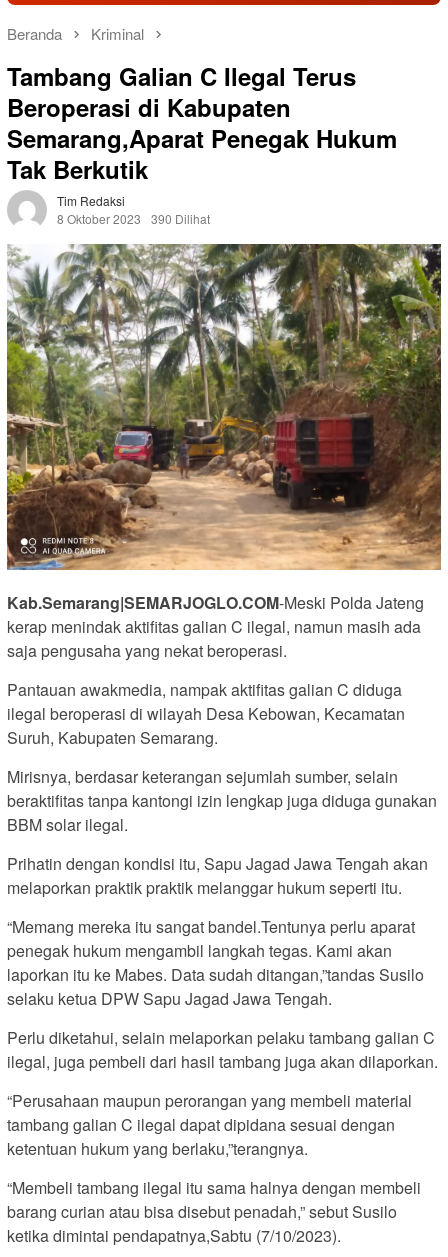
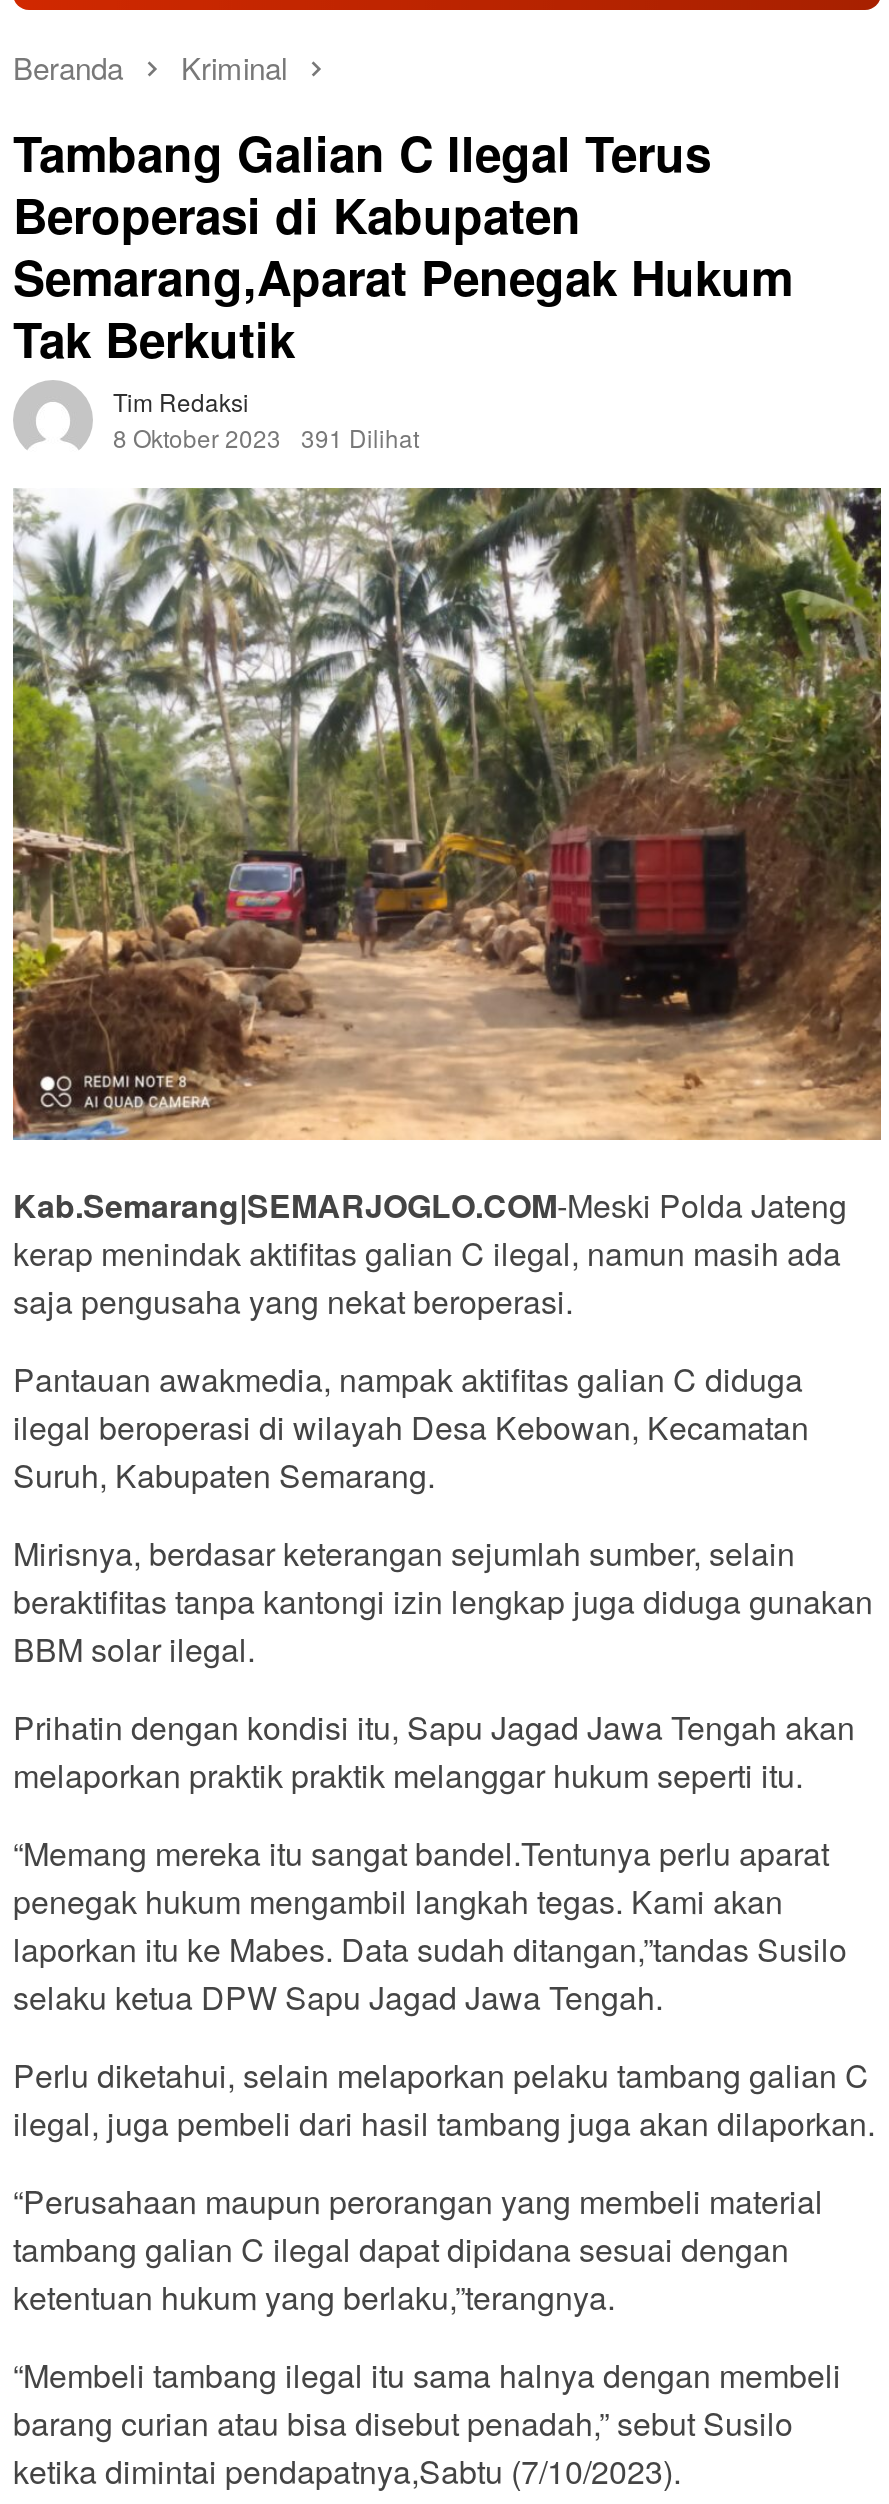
[57,210,210,227] 8 Oktober 2023 390 Dilihat -> [113,420,419,454] 8 Oktober 2023 391 Dilihat

